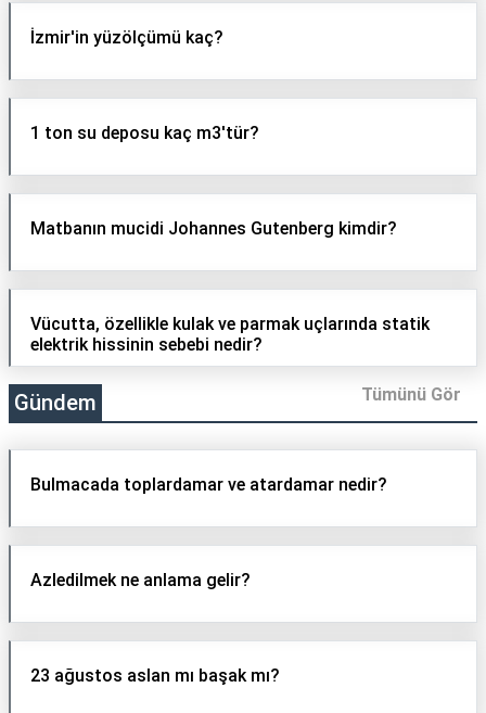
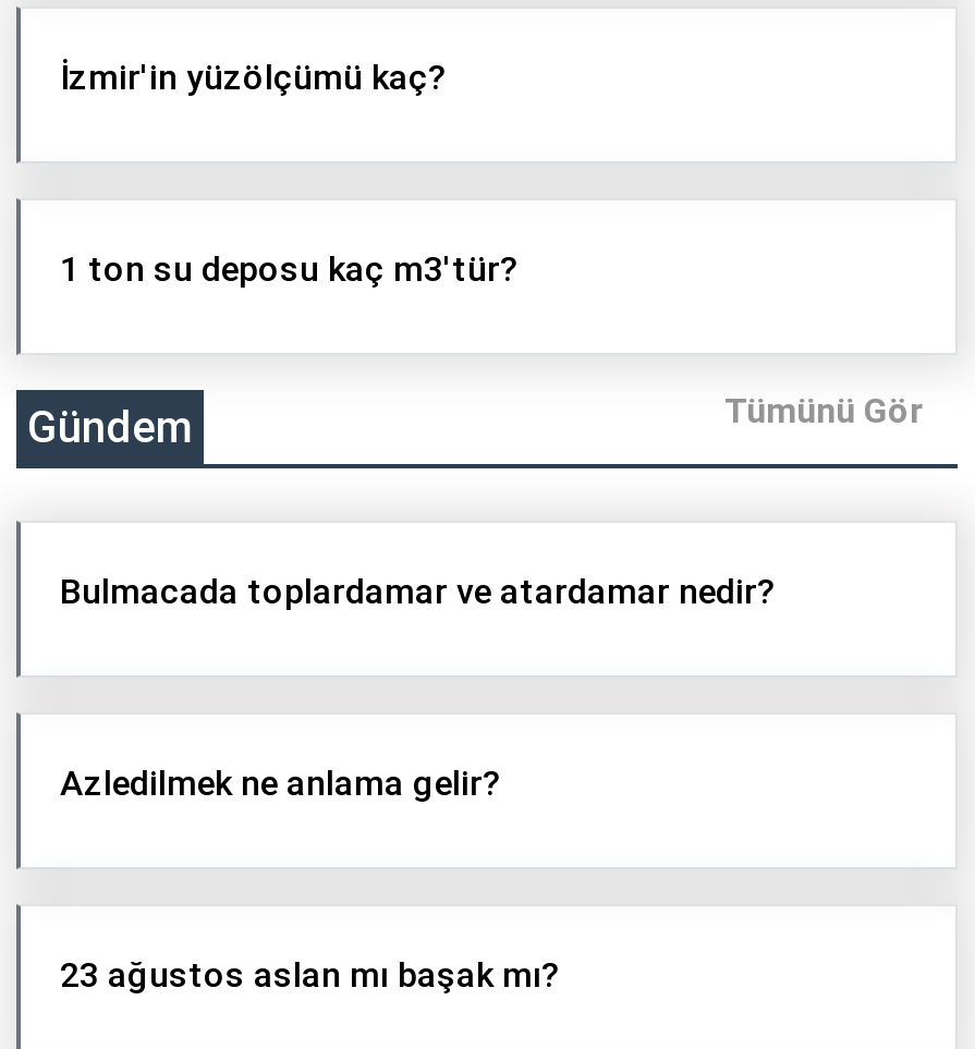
[30,219,397,239] Matbanın mucidi Johannes Gutenberg kimdir? -> none
[30,314,430,355] Vücutta, özellikle kulak ve parmak uçlarında statik | elektrik hissinin sebebi nedir? -> none

